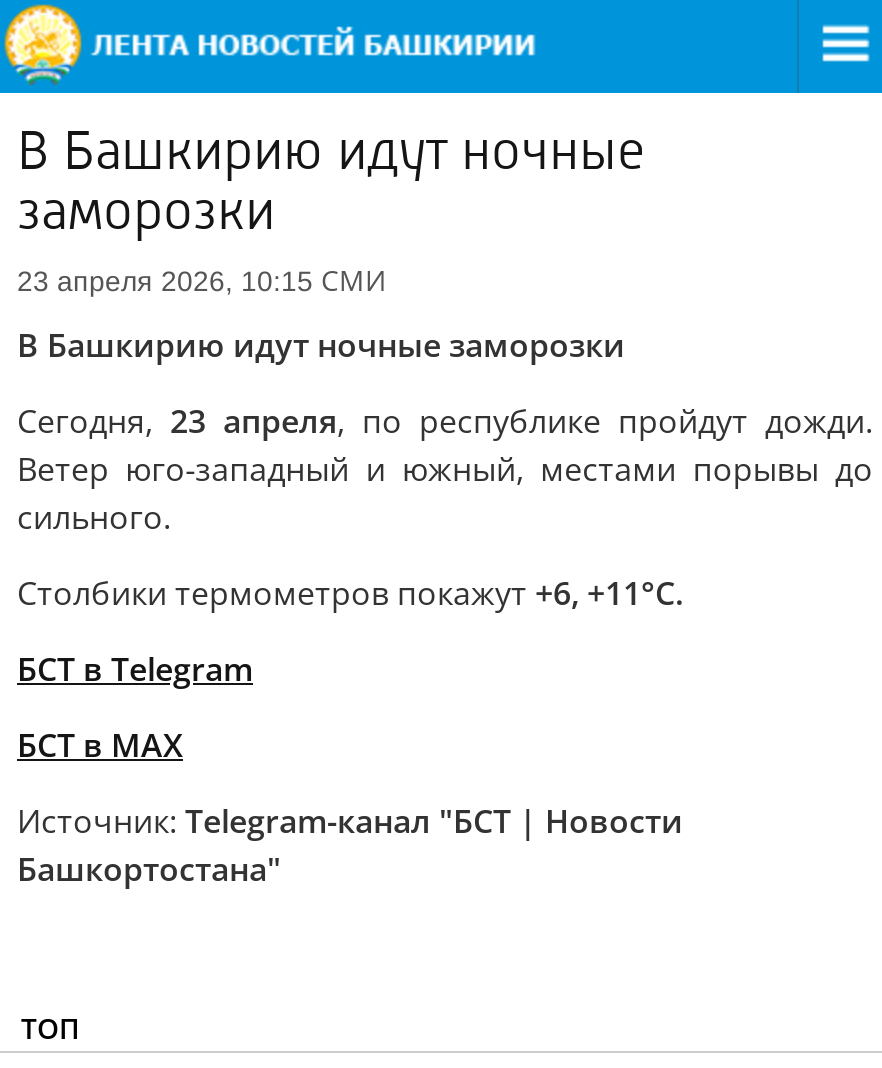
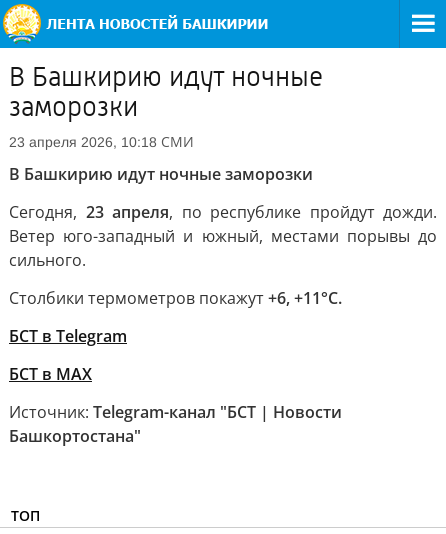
[17,261,387,299] 23 апреля 2026, 10:15 СМИ -> [9,132,194,151] 23 апреля 2026, 10:18 СМИ

